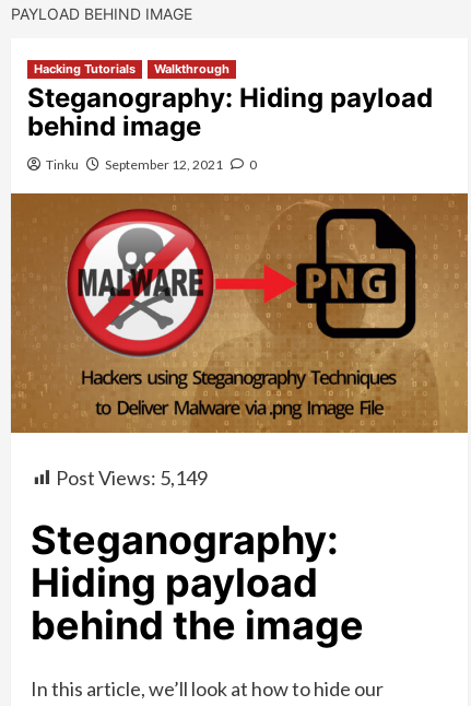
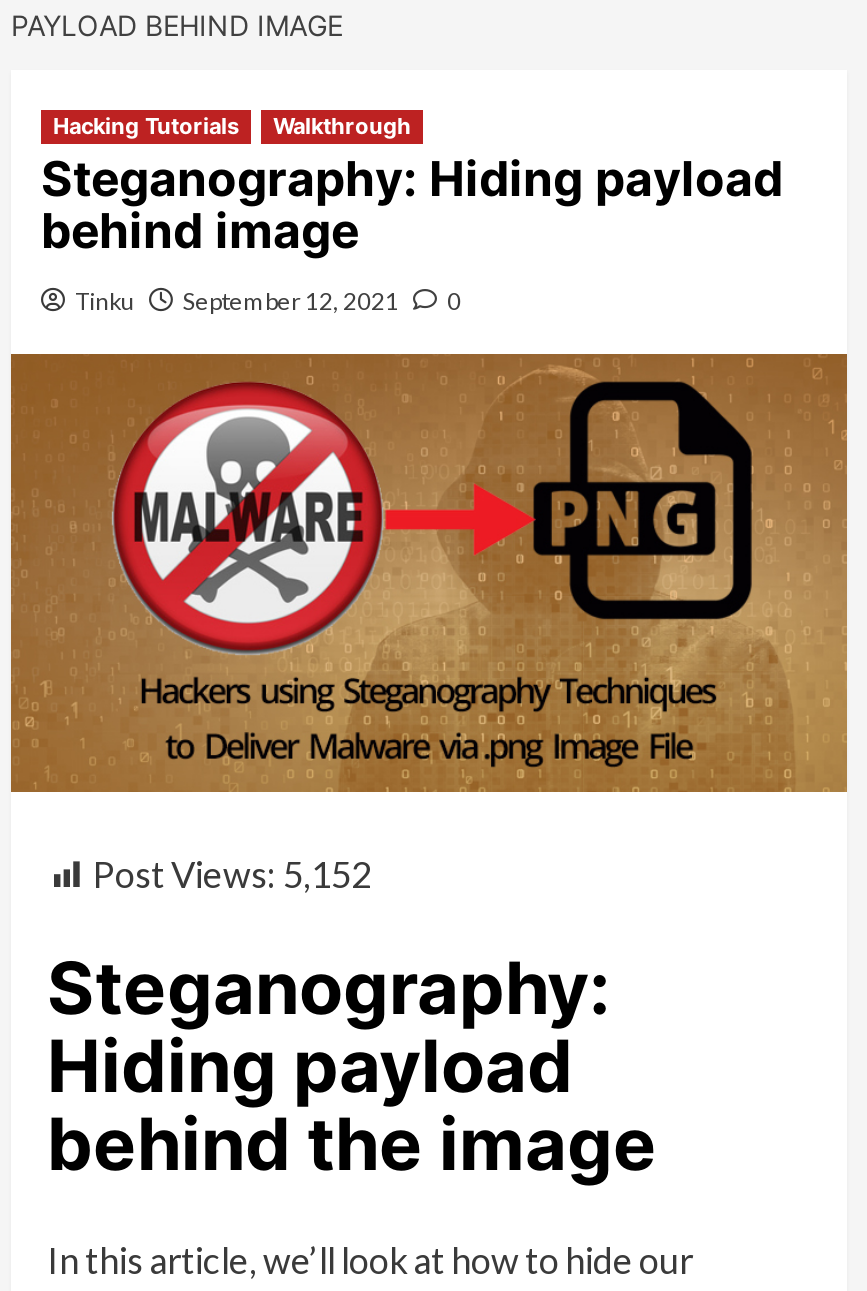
[56,465,208,489] Post Views: 5,149 -> [93,851,371,895] Post Views: 5,152

